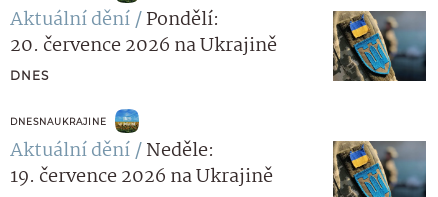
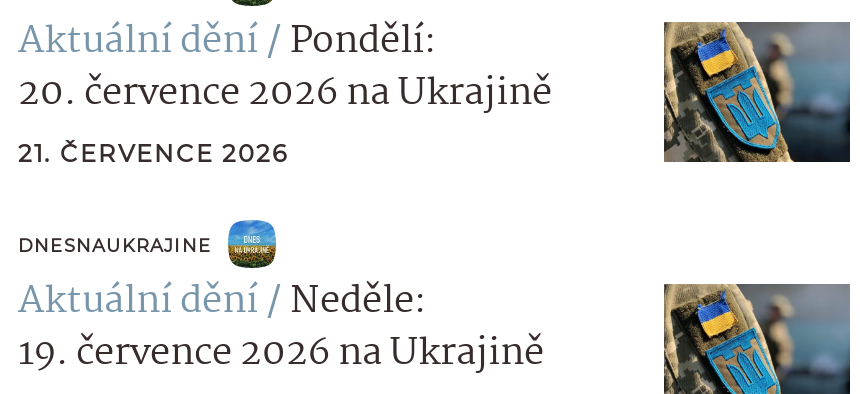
[10,68,49,83] DNES -> [18,137,288,167] 21. ČERVENCE 2026

